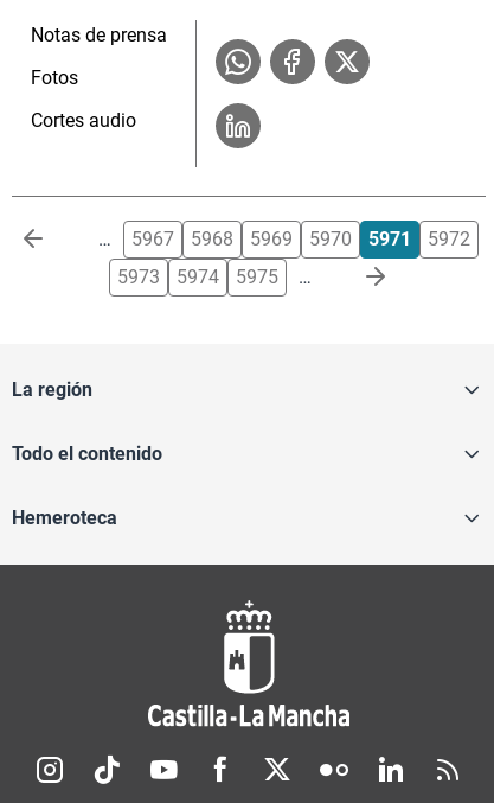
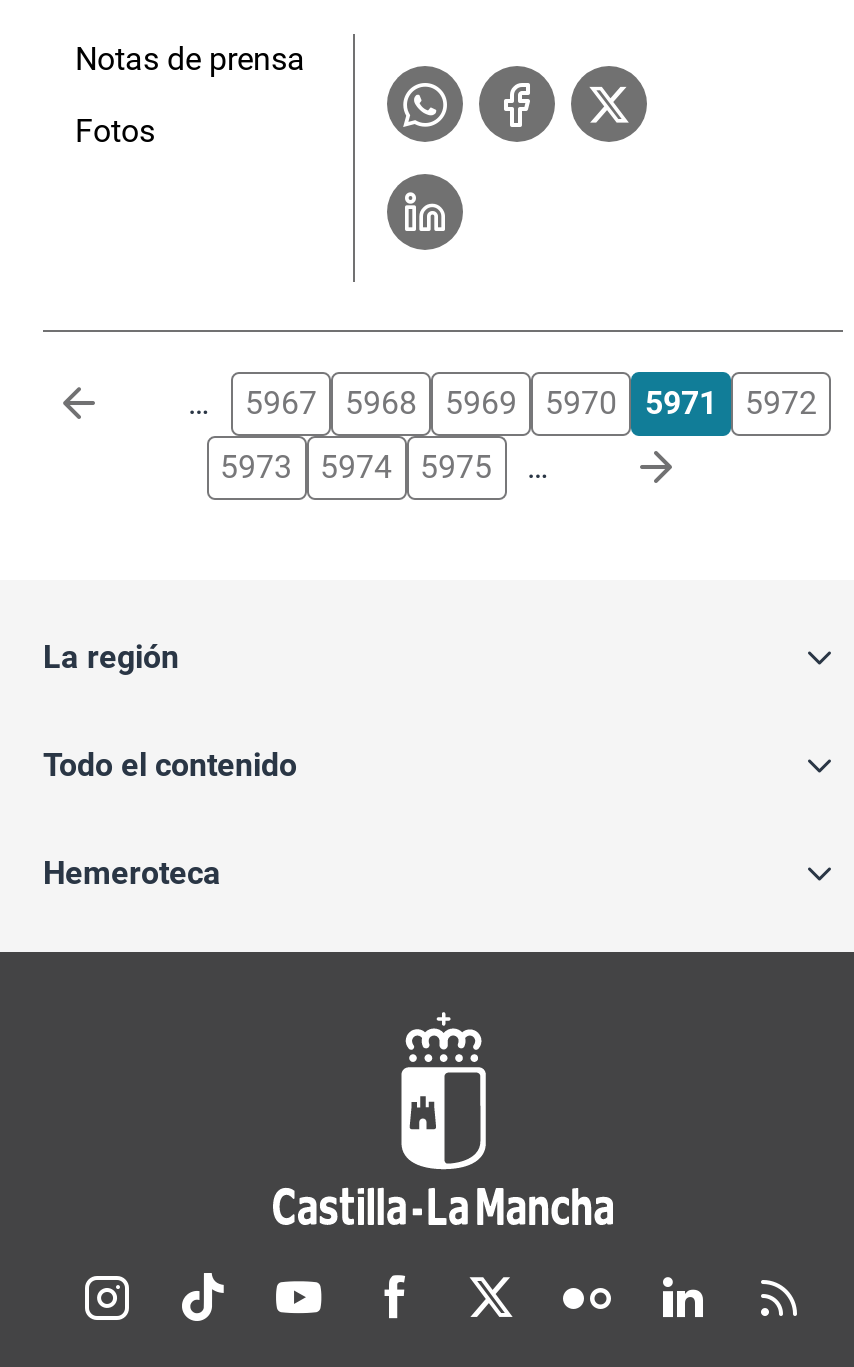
[31,109,136,132] Cortes audio -> none

